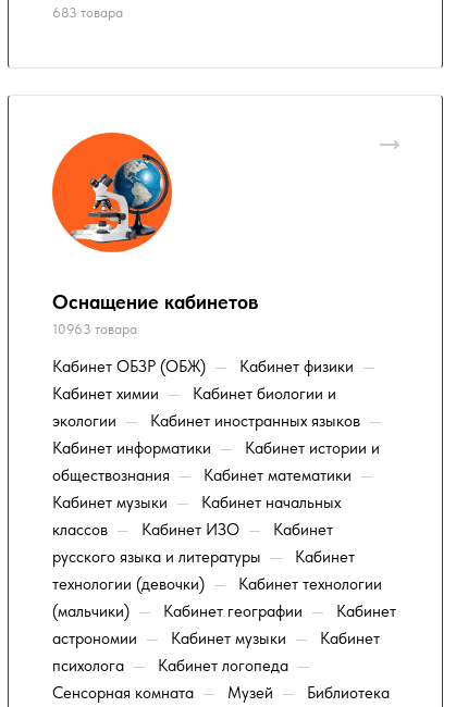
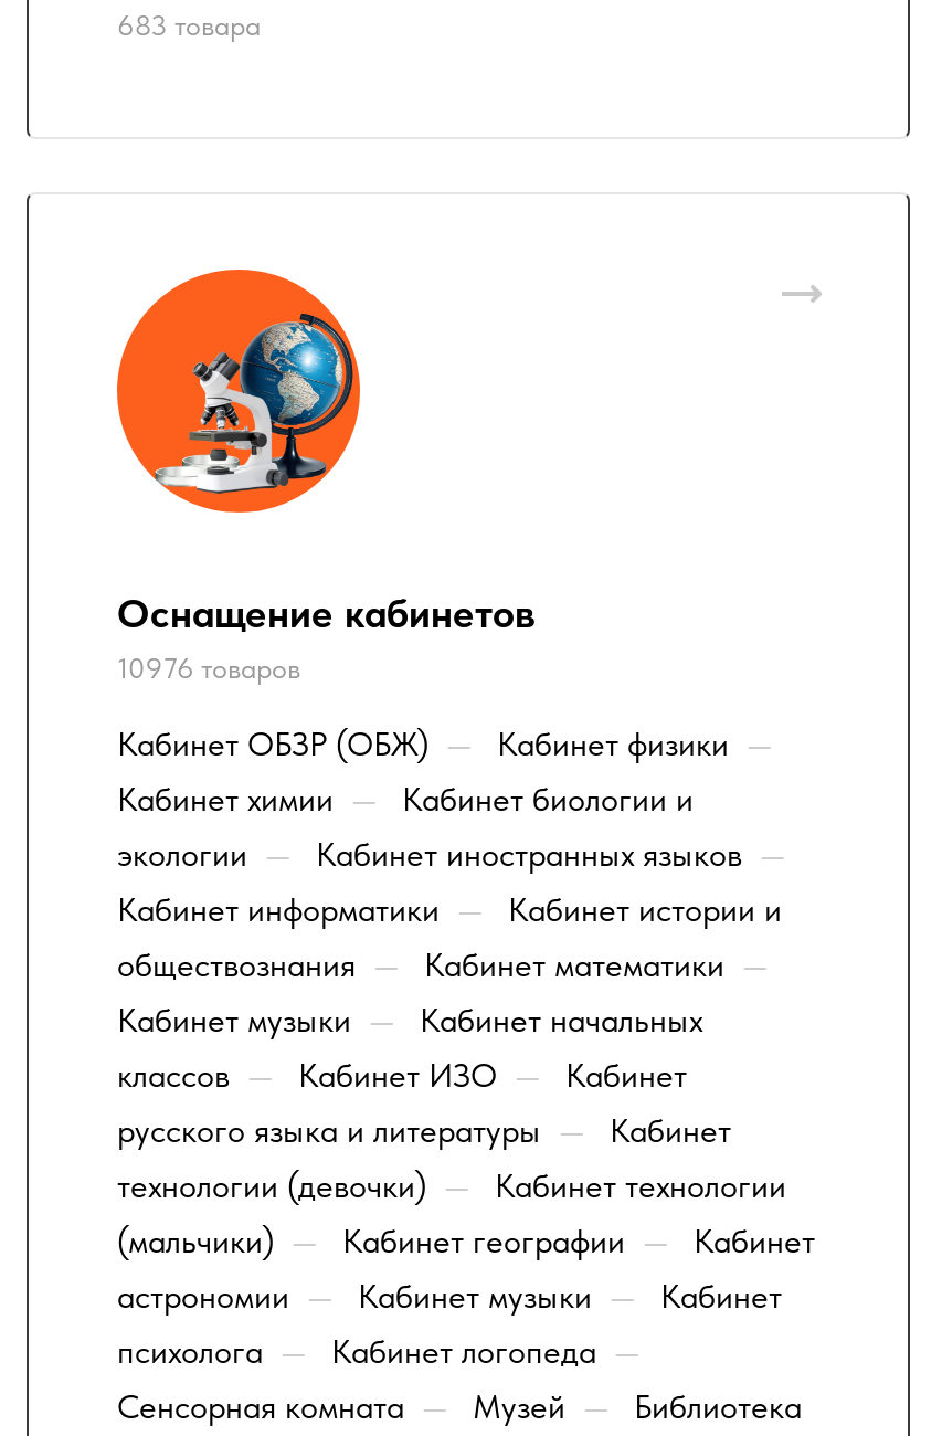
[52,321,137,337] 10963 товара -> [117,652,300,685] 10976 товаров

